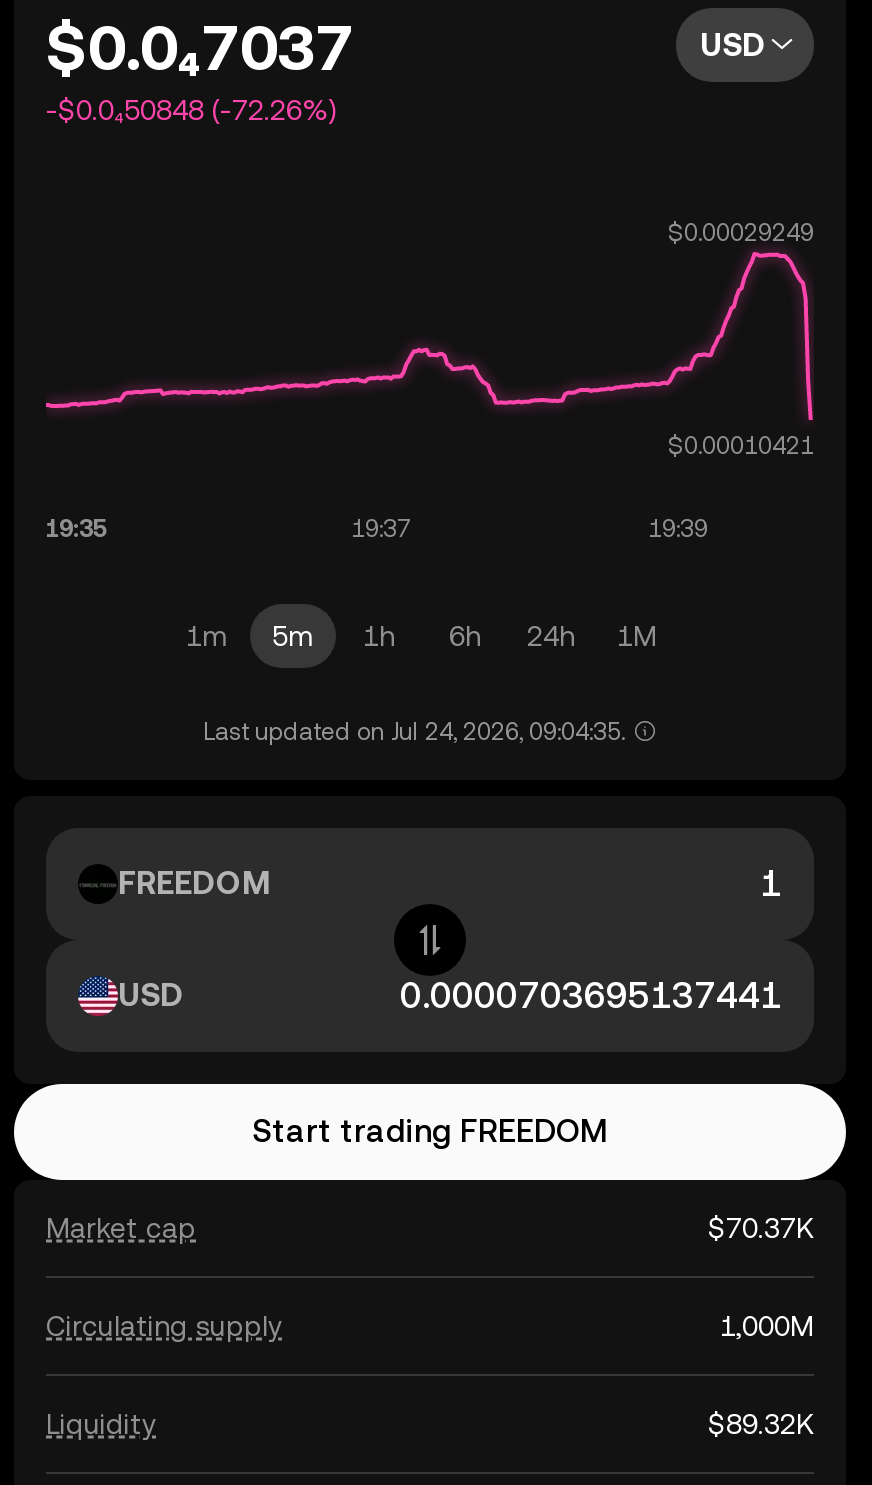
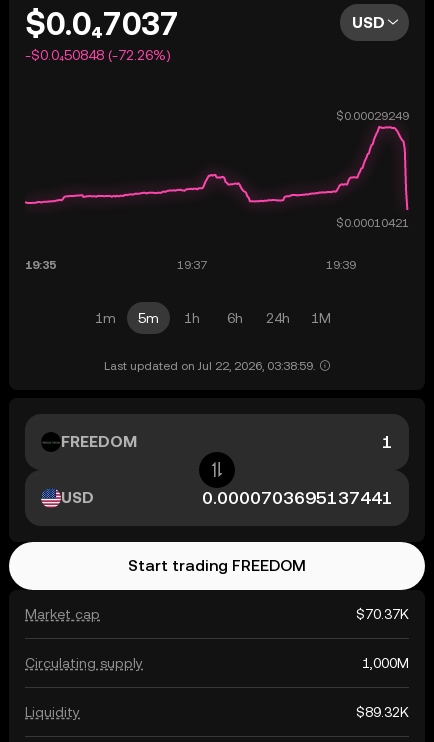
[203,718,625,746] Last updated on Jul 24, 2026, 09:04:35. -> [103,359,314,373] Last updated on Jul 22, 2026, 03:38:59.

